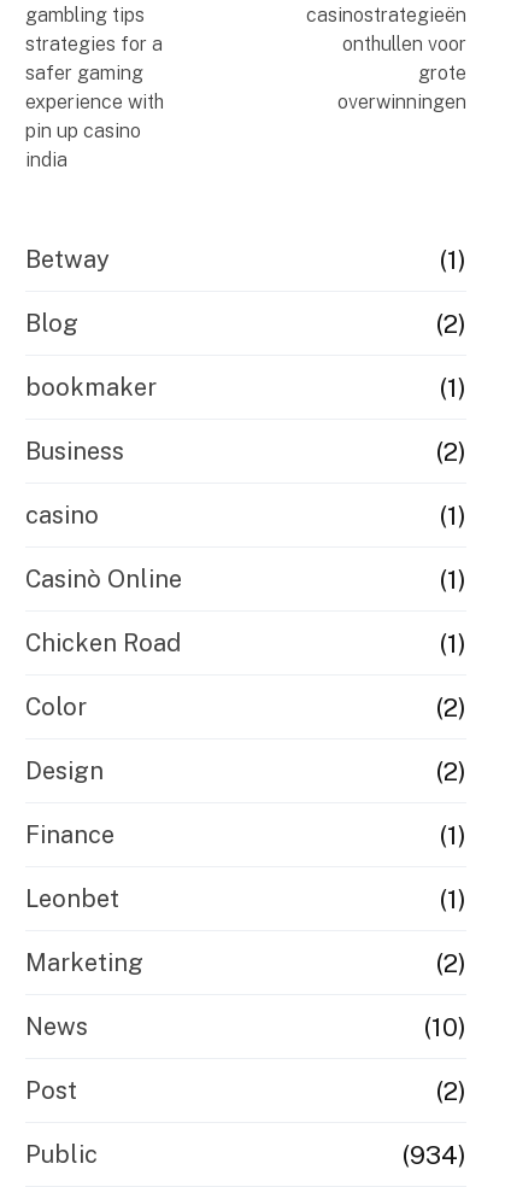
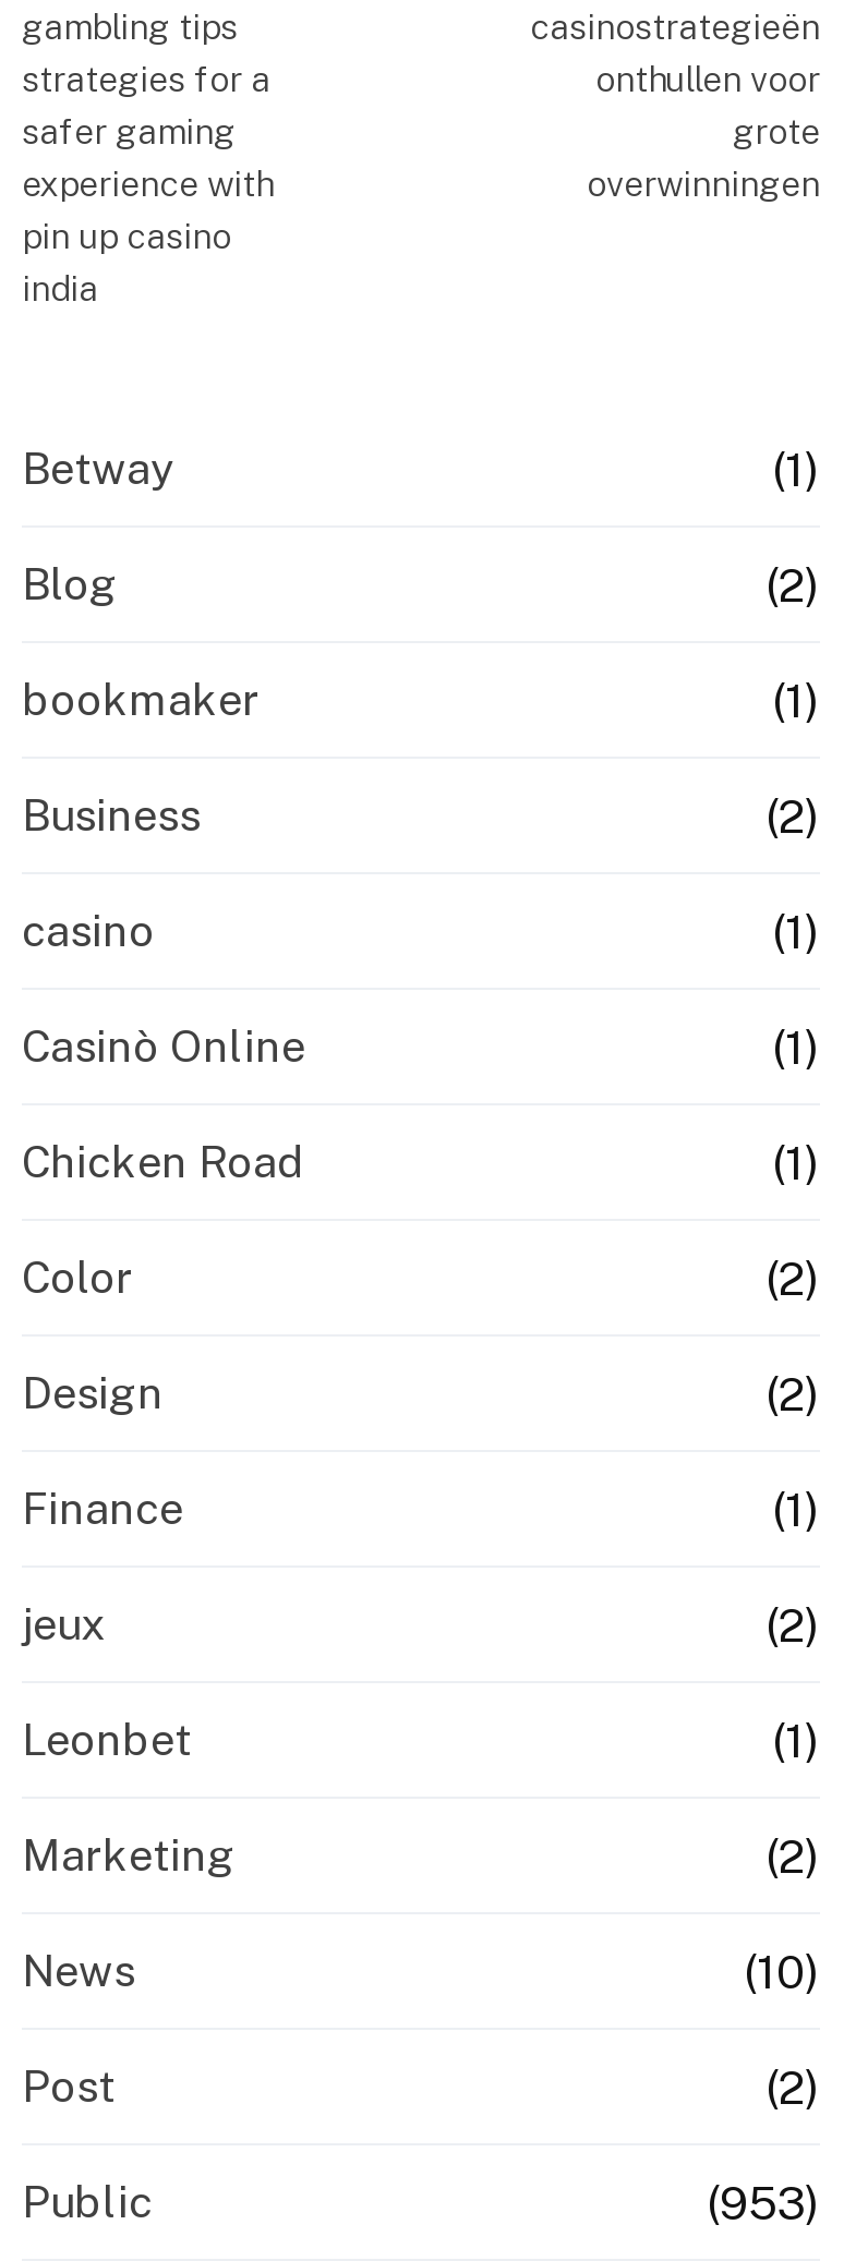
none -> [22,1597,820,1652] jeux | (2)
[403,1139,466,1170] (934) -> [707,2175,820,2230] (953)

